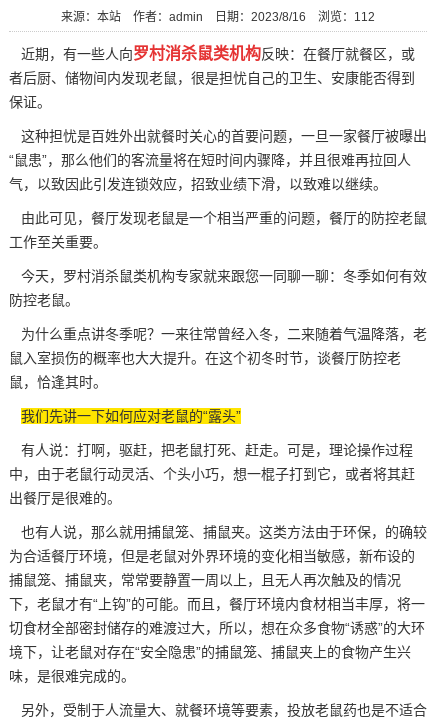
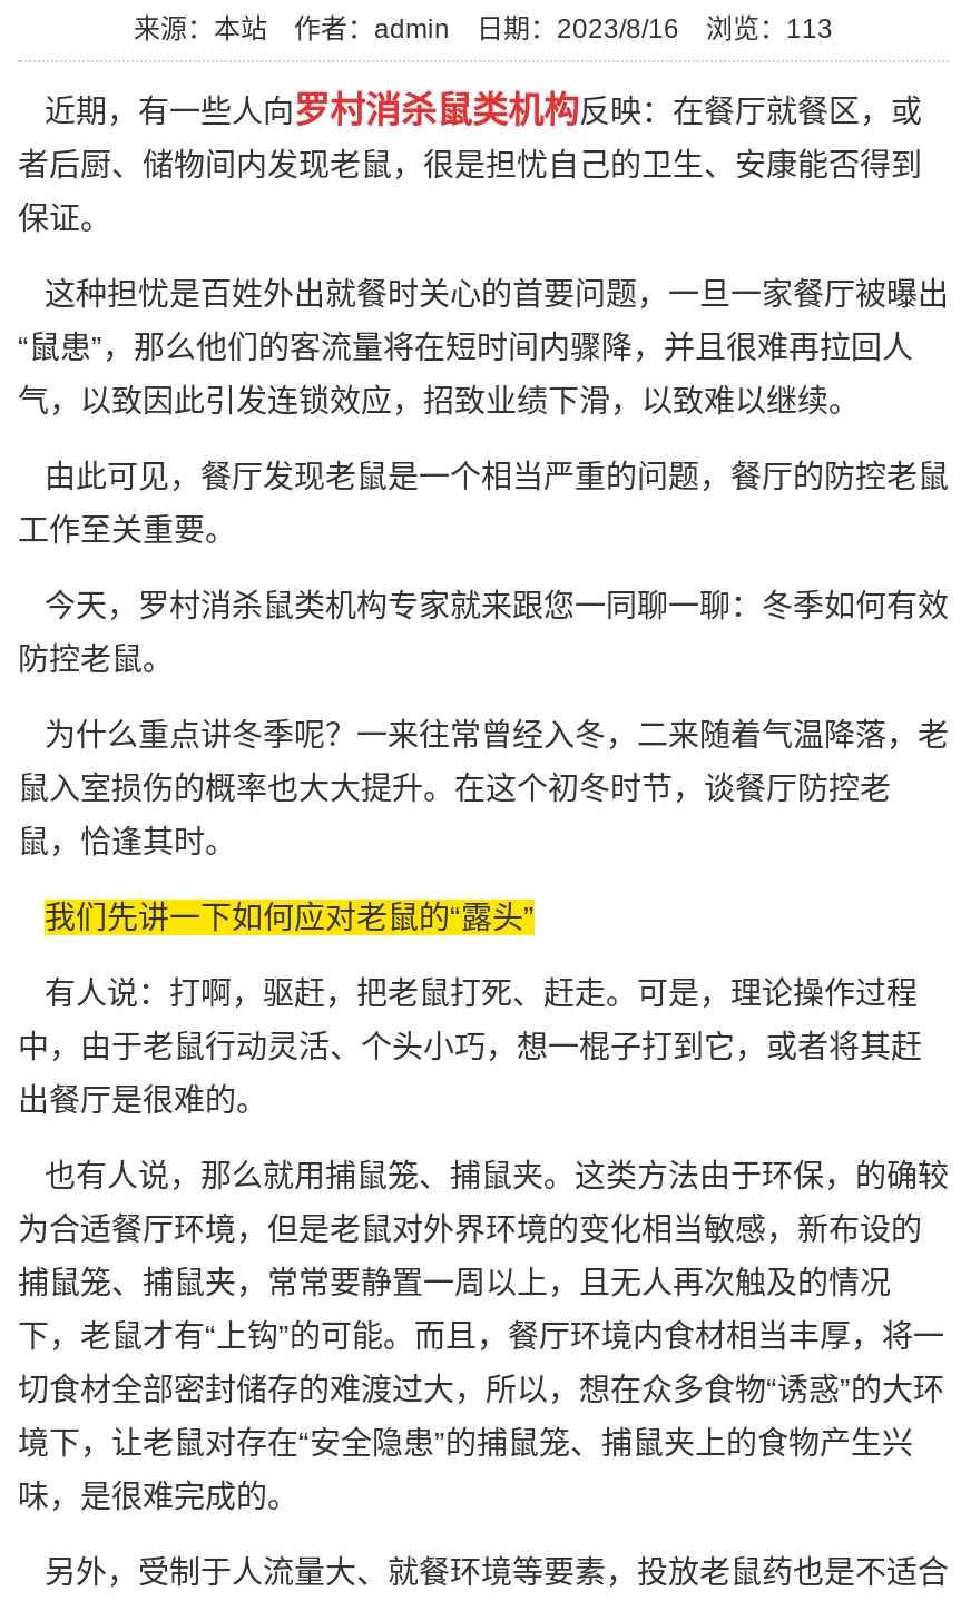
[61,10,375,24] 来源：本站 作者：admin 日期：2023/8/16 浏览：112 -> [134,13,833,45] 来源：本站 作者：admin 日期：2023/8/16 浏览：113

